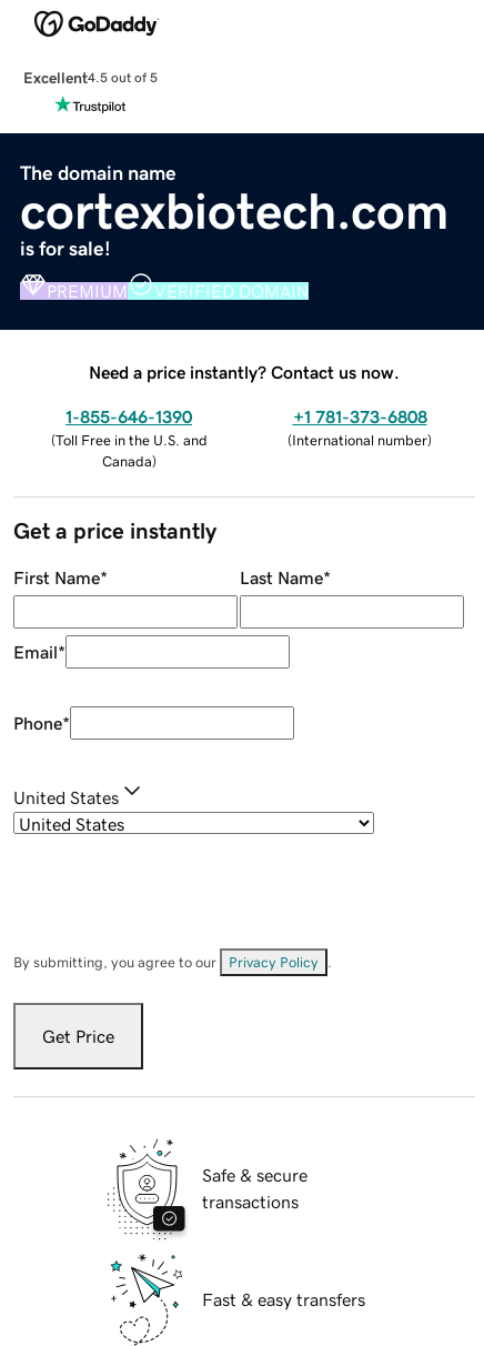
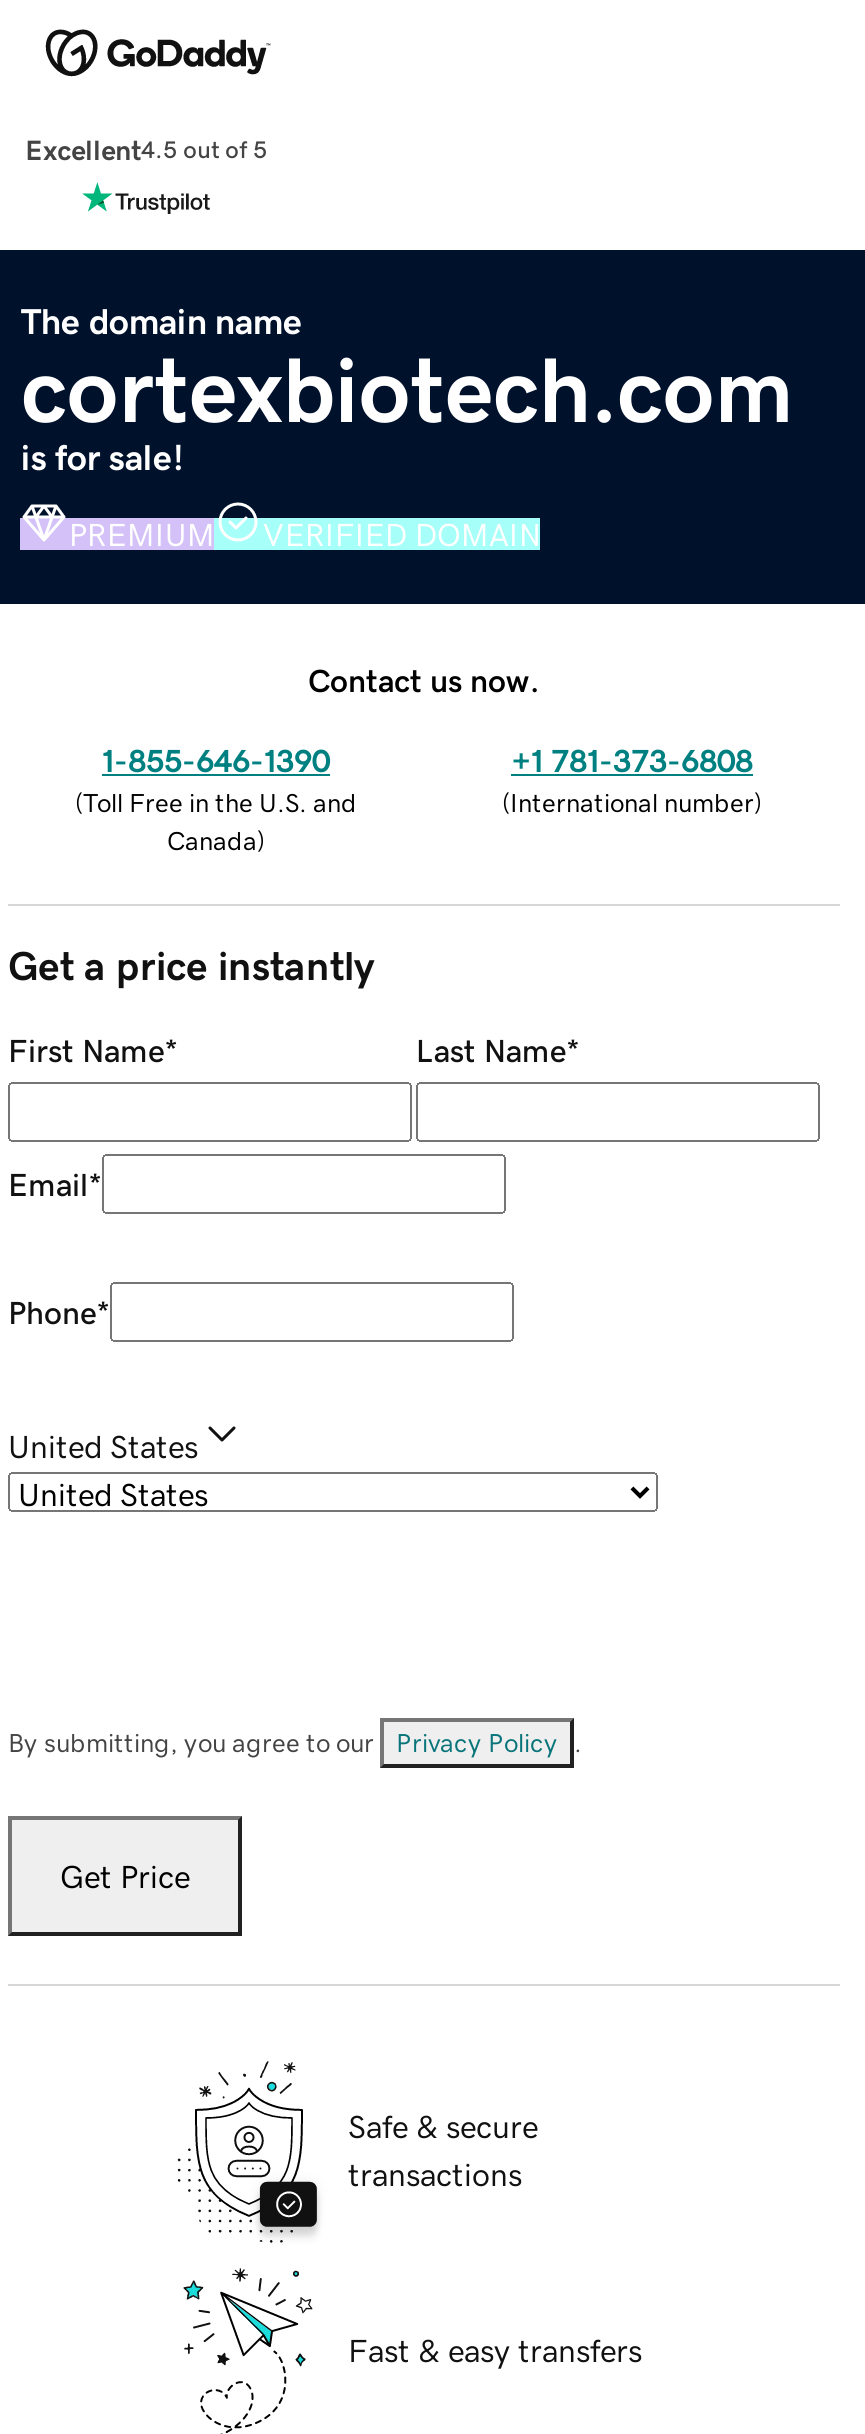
[89,363,400,380] Need a price instantly? Contact us now. -> [308,663,540,695] Contact us now.

